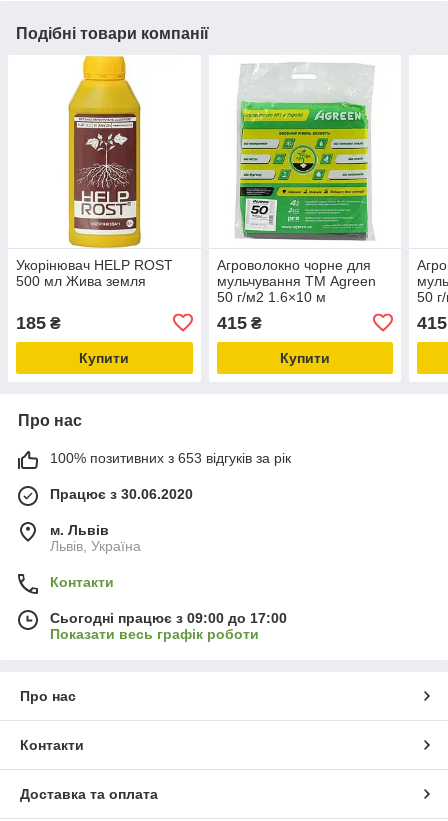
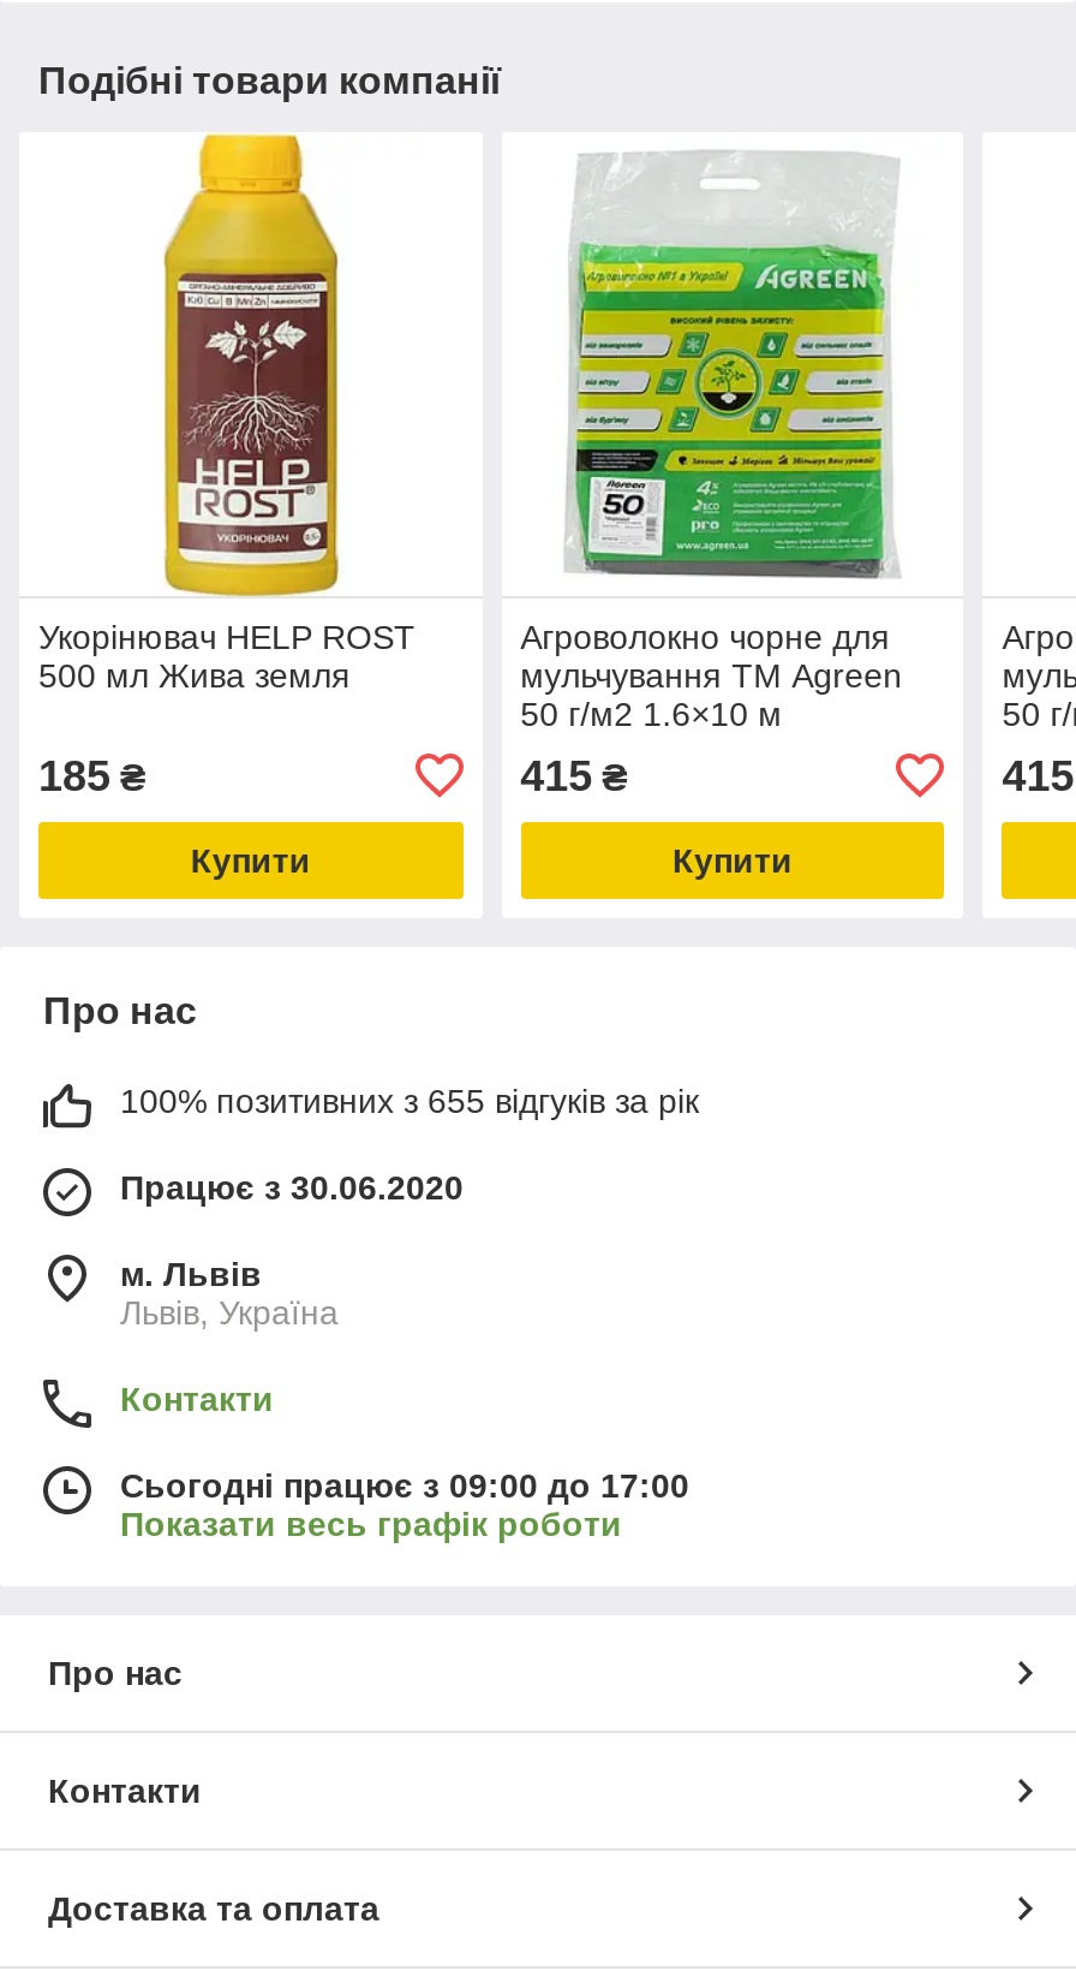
[50,450,291,466] 100% позитивних з 653 відгуків за рік -> [120,1081,699,1120] 100% позитивних з 655 відгуків за рік

